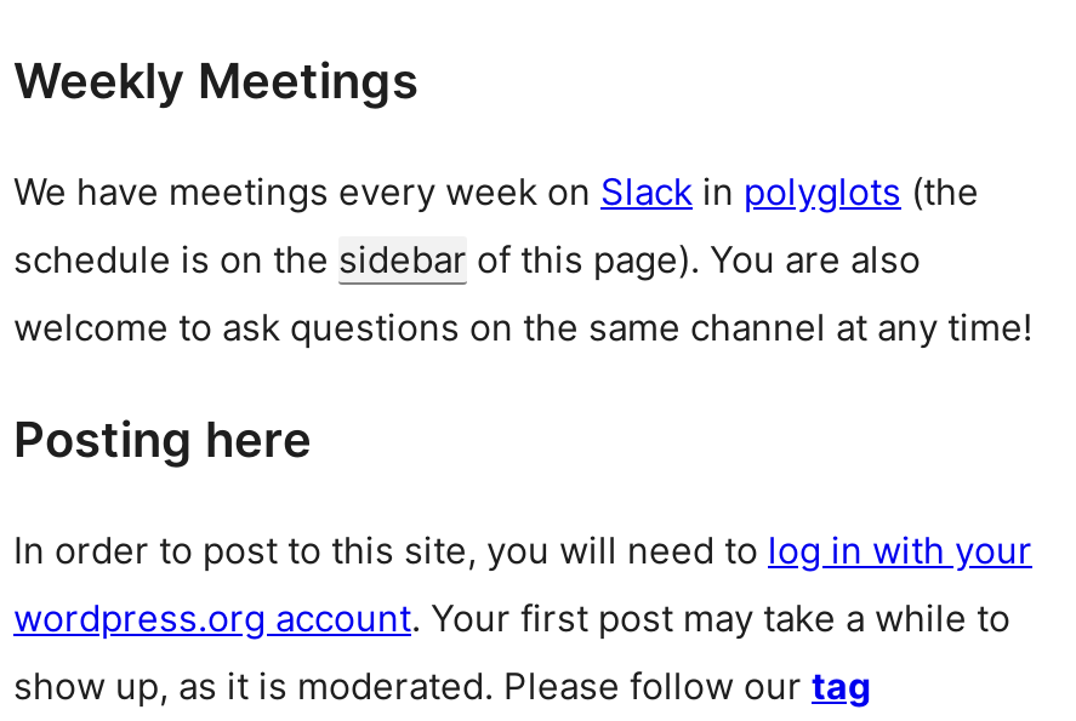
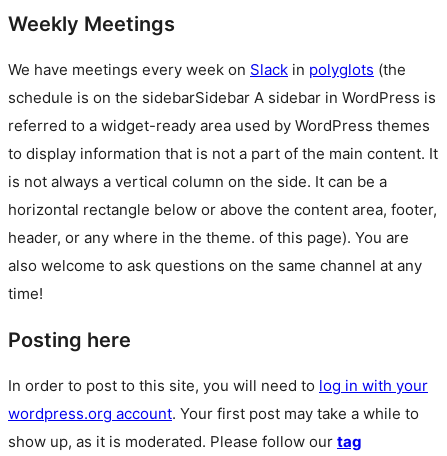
[13,237,1032,350] schedule is on the sidebar of this page). You are also | welcome to ask questions on the same channel at any time! -> [8,88,438,303] schedule is on the sidebarSidebar A sidebar in WordPress is | referred to a widget-ready area used by WordPress themes | to display information that is not a part of the main content. It | is not always a vertical column on the side. It can be a | horizontal rectangle below or above the content area, footer, | header, or any where in the theme. of this page). You are | also welcome to ask questions on the same channel at any | time!

